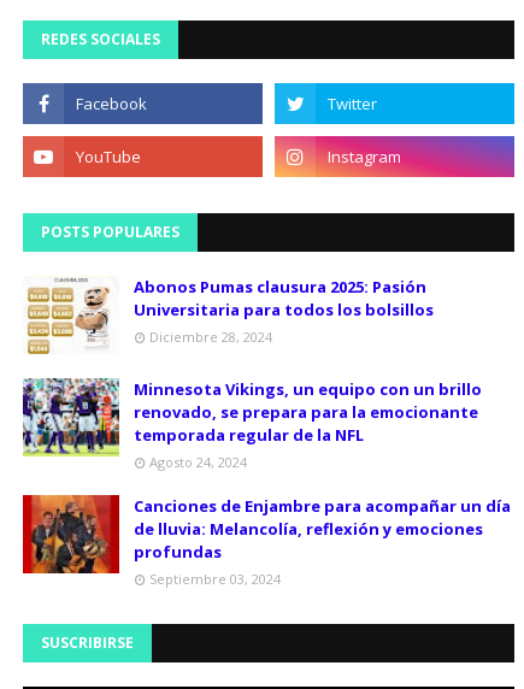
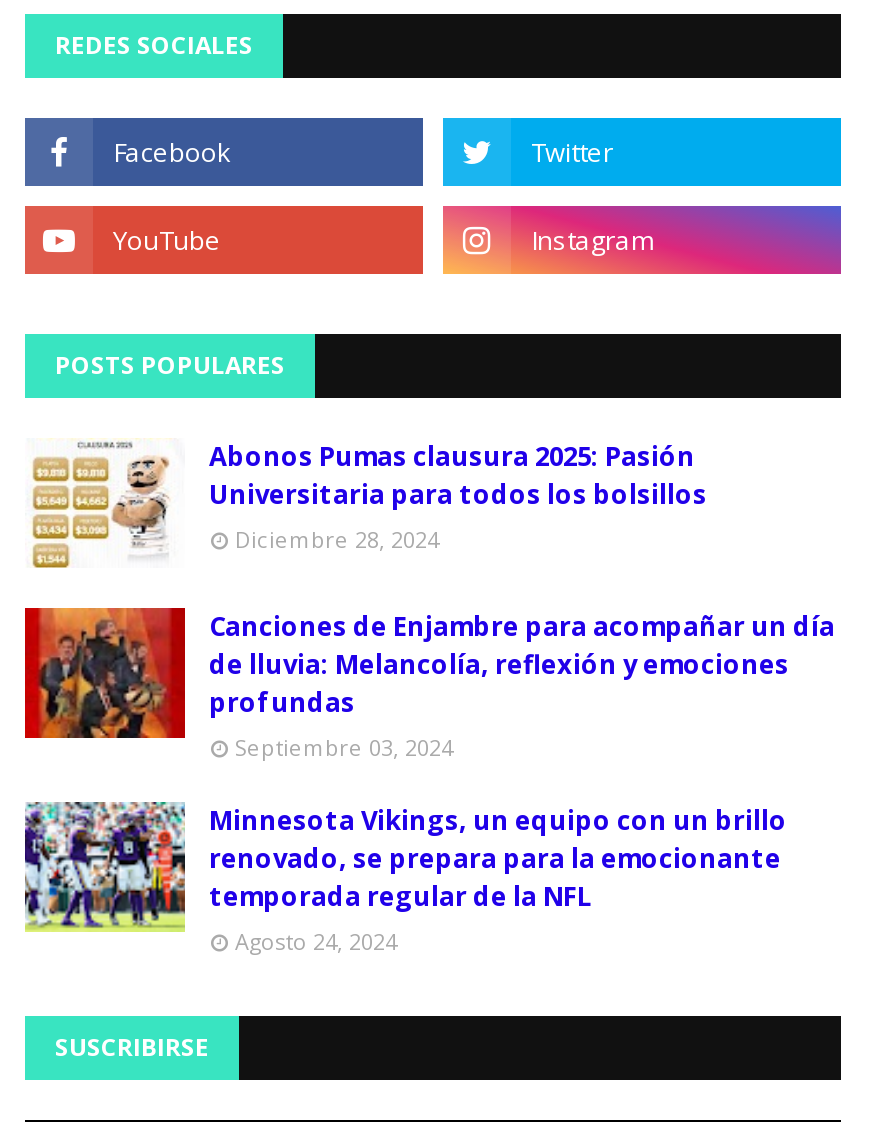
moved [20,376,482,471] -> [21,798,787,957]: [image] | Minnesota Vikings, un equipo con un brillo | renovado, se prepara para la emocionante | temporada regular de la NFL | Agosto 24, 2024
moved [22,494,511,588] -> [23,606,835,763]: [image] | Canciones de Enjambre para acompañar un día | de lluvia: Melancolía, reflexión y emociones | profundas | Septiembre 03, 2024

